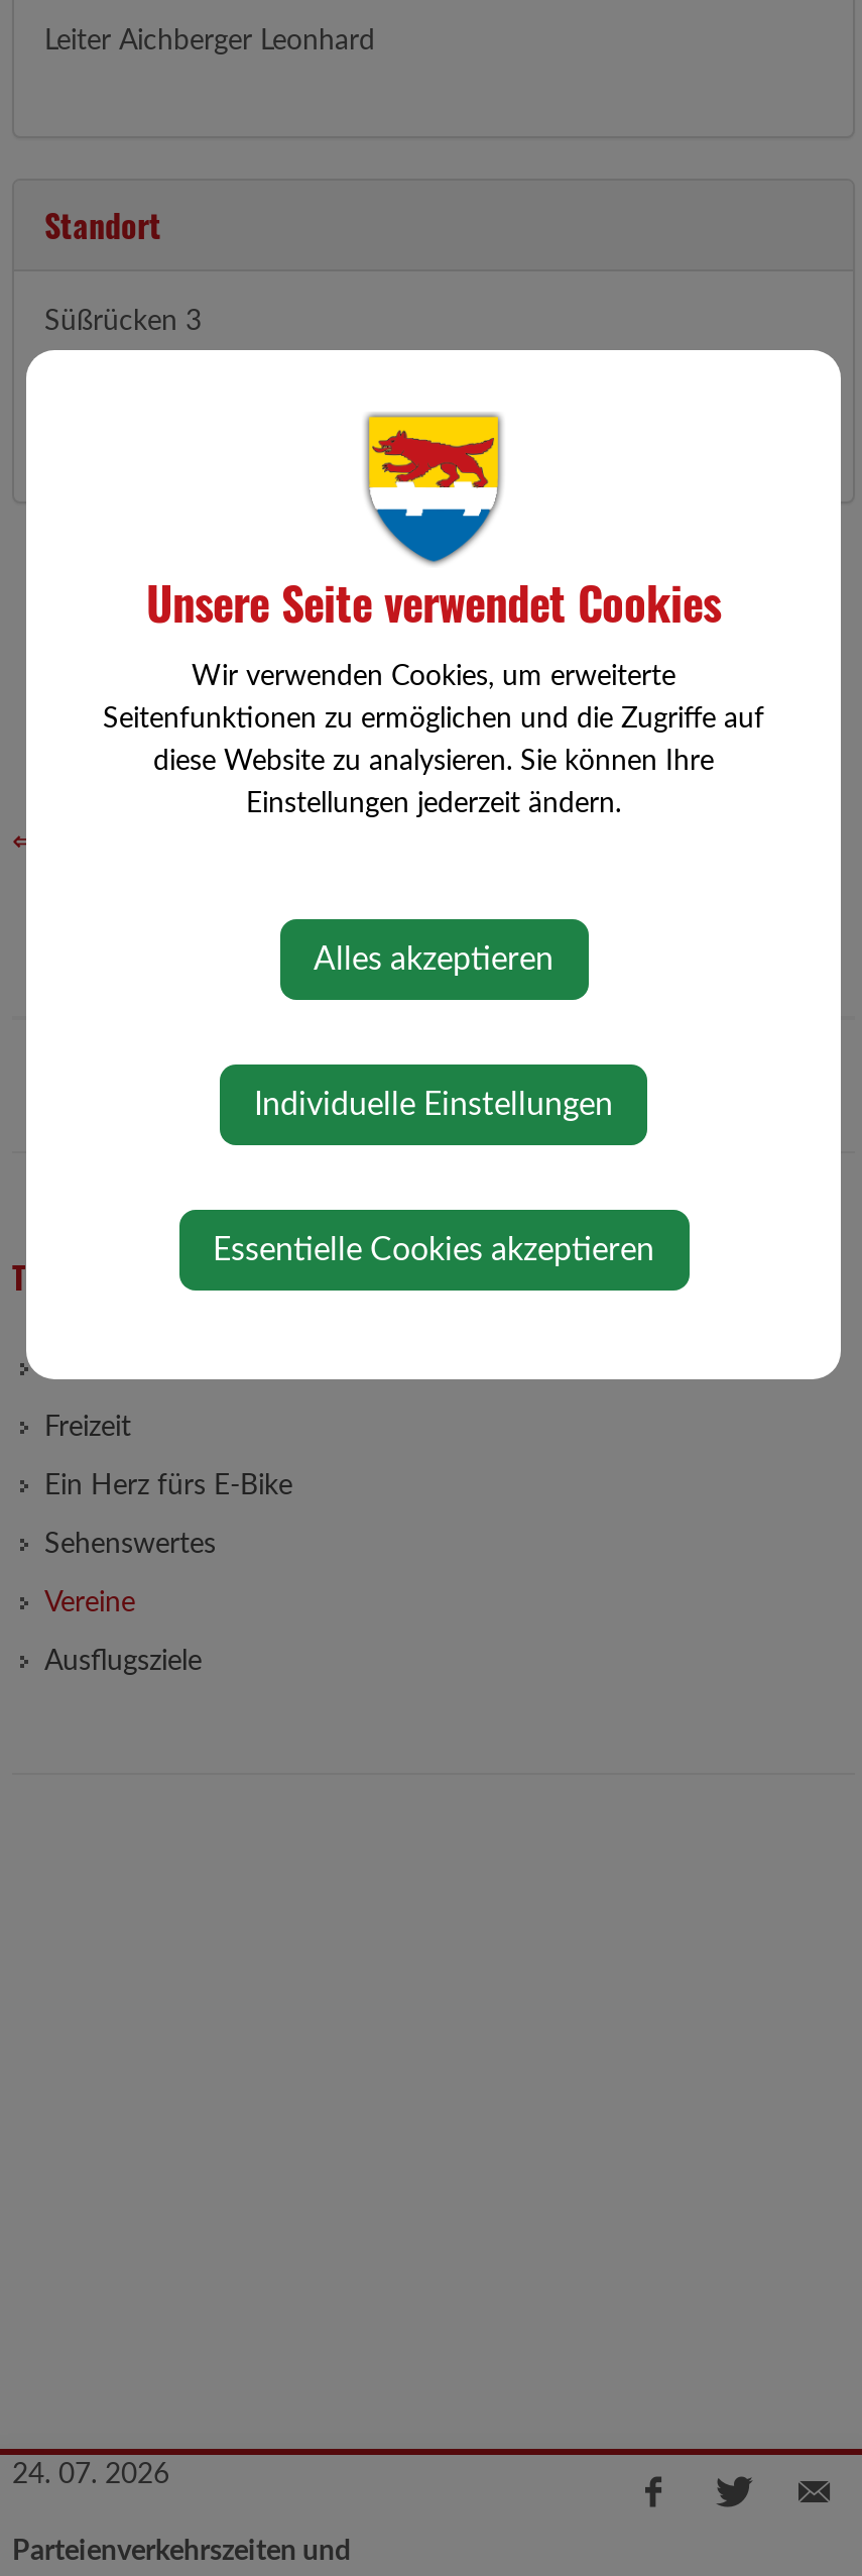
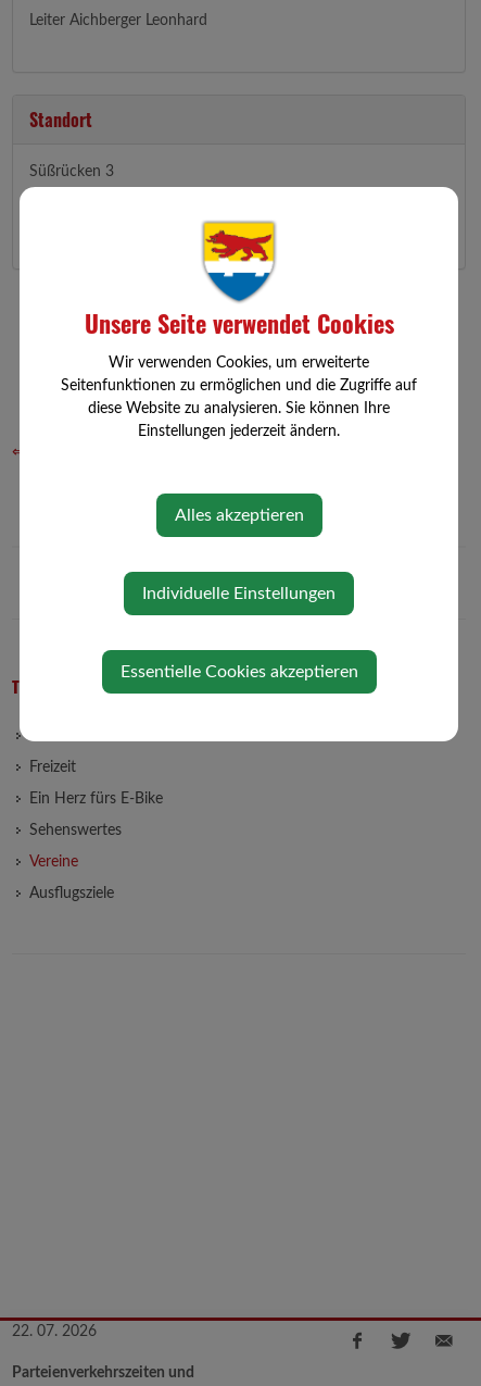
[12,2461,169,2489] 24. 07. 2026 -> [12,1324,97,1339] 22. 07. 2026

